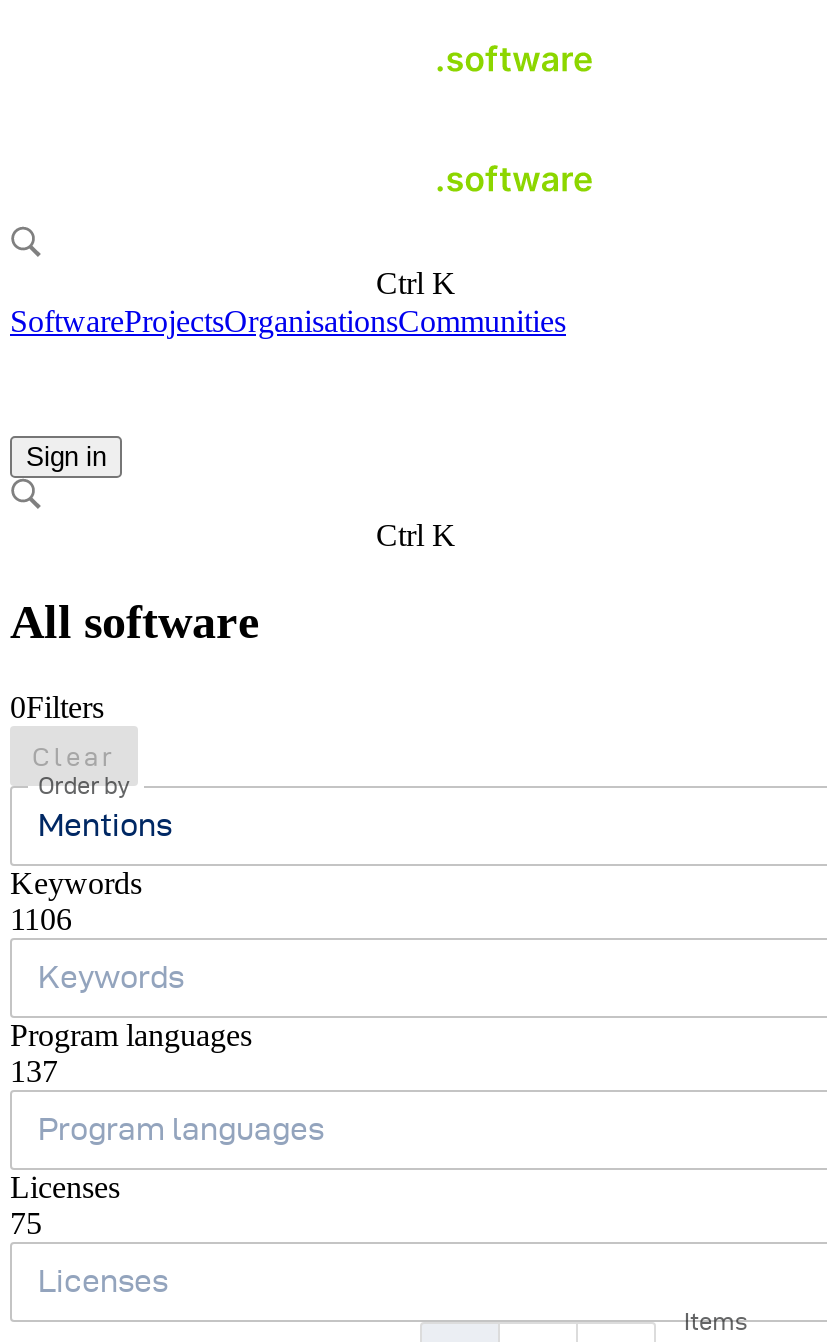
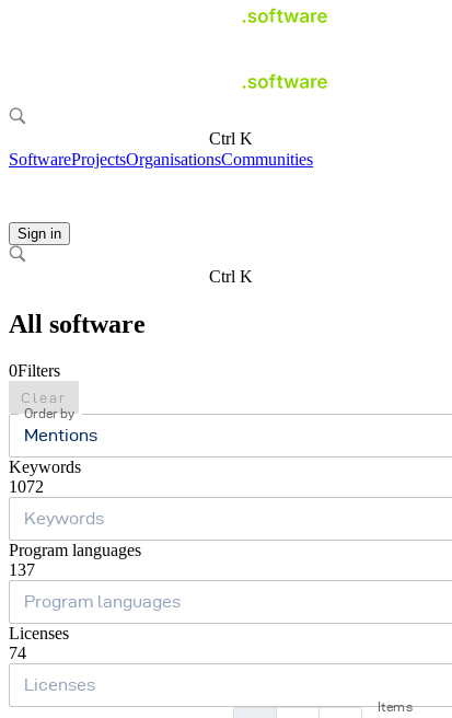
[10,902,72,936] 1106 -> [9,477,44,496] 1072
[10,1206,42,1240] 75 -> [9,643,26,662] 74

